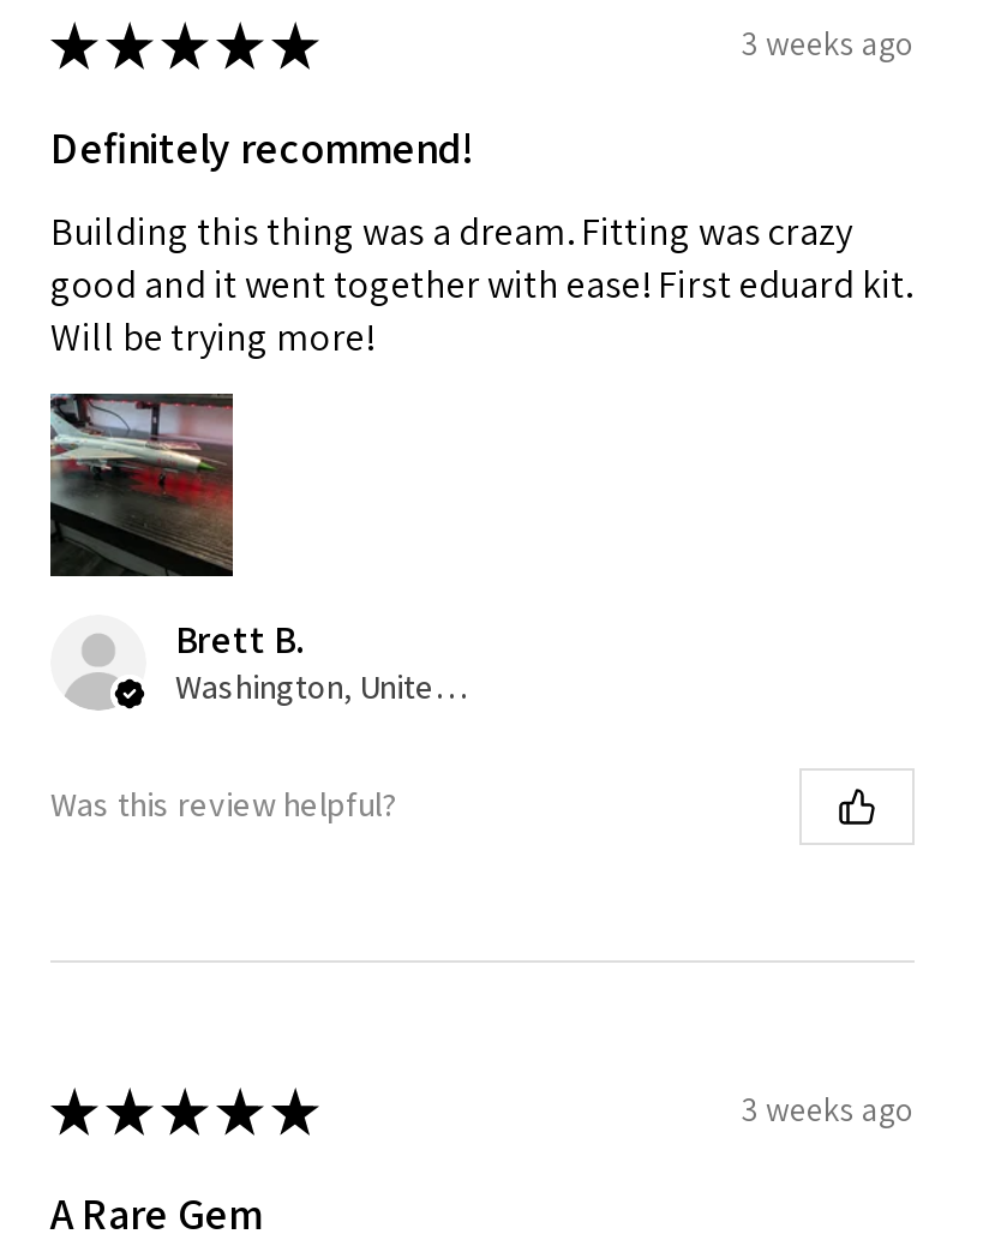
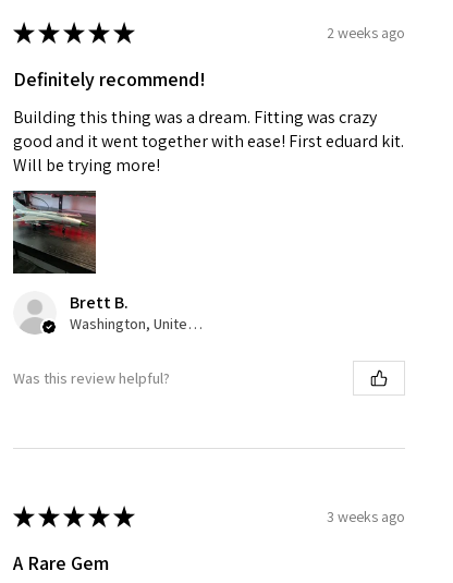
[742,22,915,66] 3 weeks ago -> [327,23,405,42] 2 weeks ago

